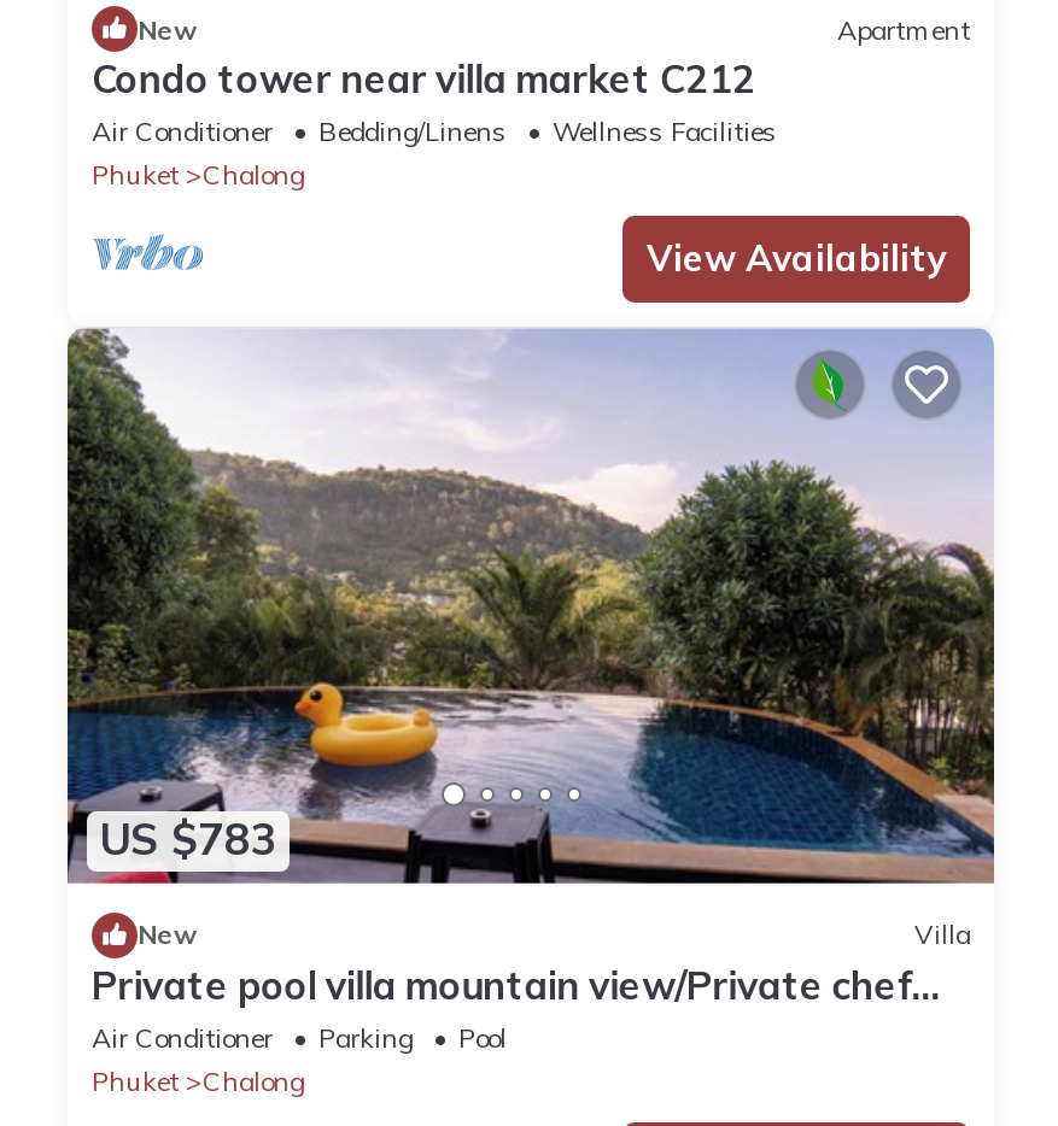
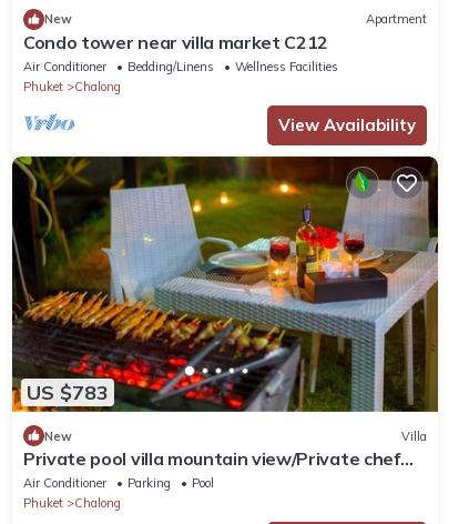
[65,328,996,885] [image] -> [11,155,439,413] [image]

